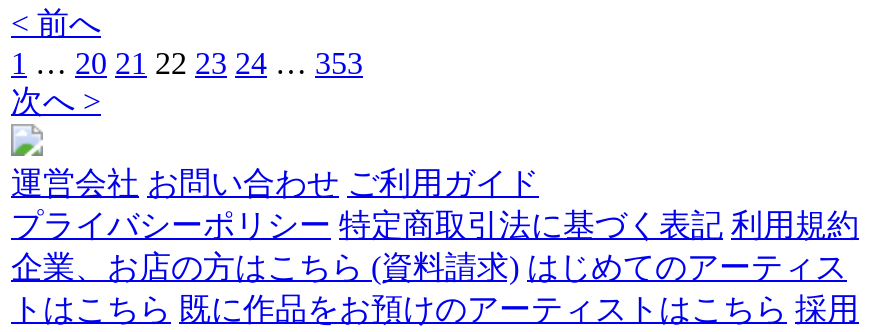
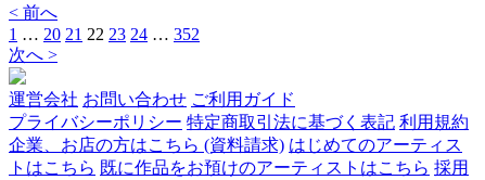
[11,46,363,80] 1 … 20 21 22 23 24 … 353 -> [9,25,200,43] 1 … 20 21 22 23 24 … 352

